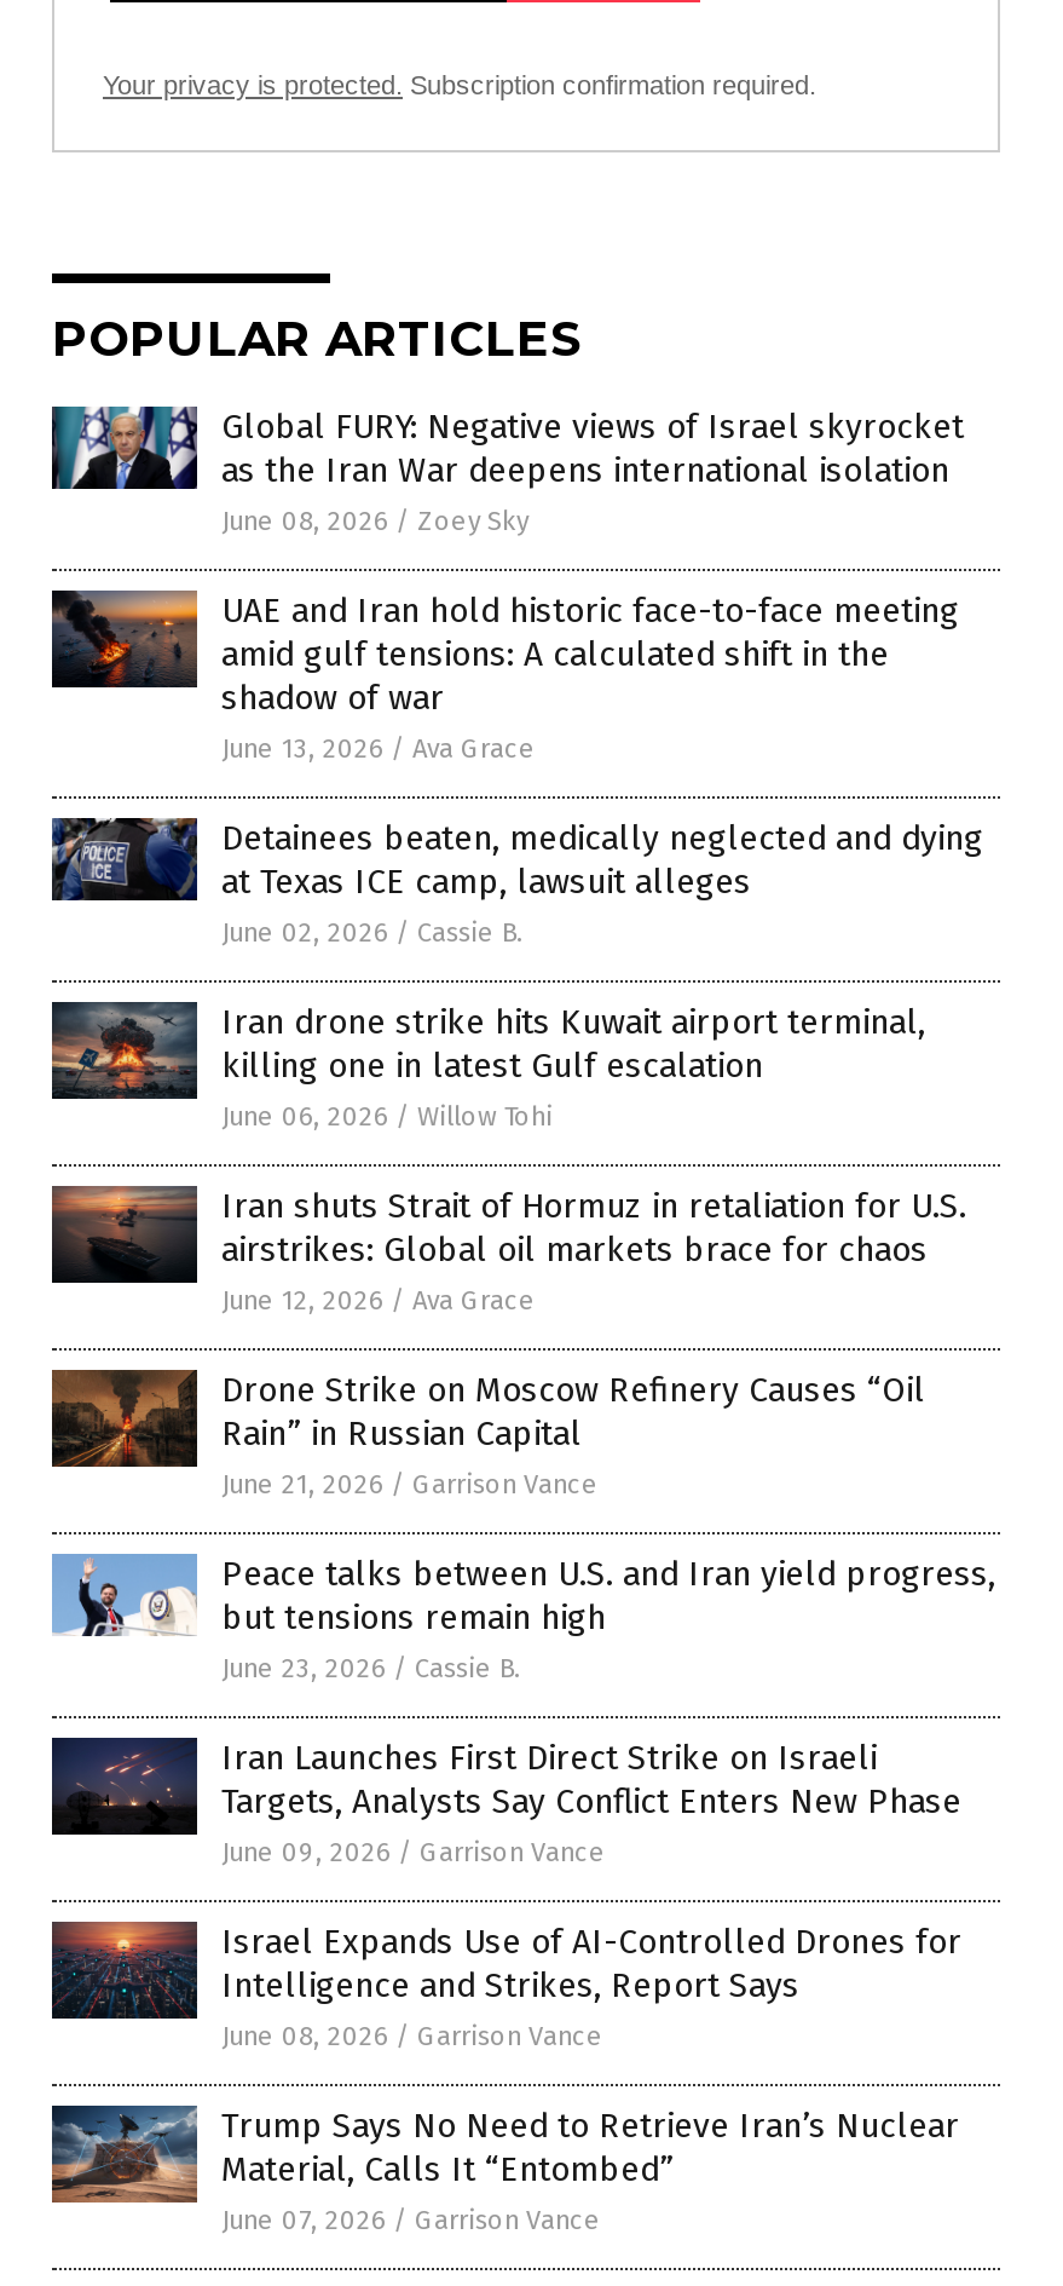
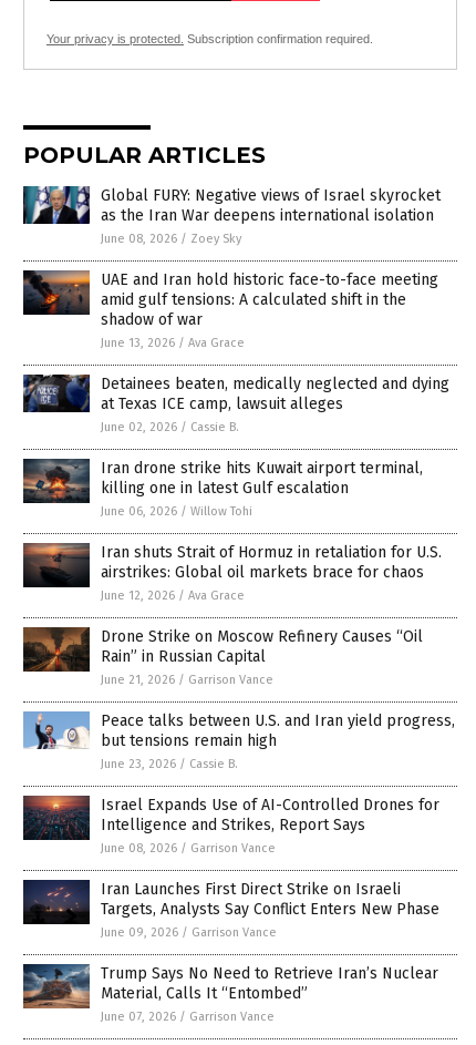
moved [52,1738,961,1868] -> [25,880,439,940]: [image] | Iran Launches First Direct Strike on Israeli | Targets, Analysts Say Conflict Enters New Phase | June 09, 2026 / Garrison Vance
moved [50,1907,961,2052] -> [22,789,439,856]: [image] | Israel Expands Use of AI-Controlled Drones for | Intelligence and Strikes, Report Says | June 08, 2026 / Garrison Vance

